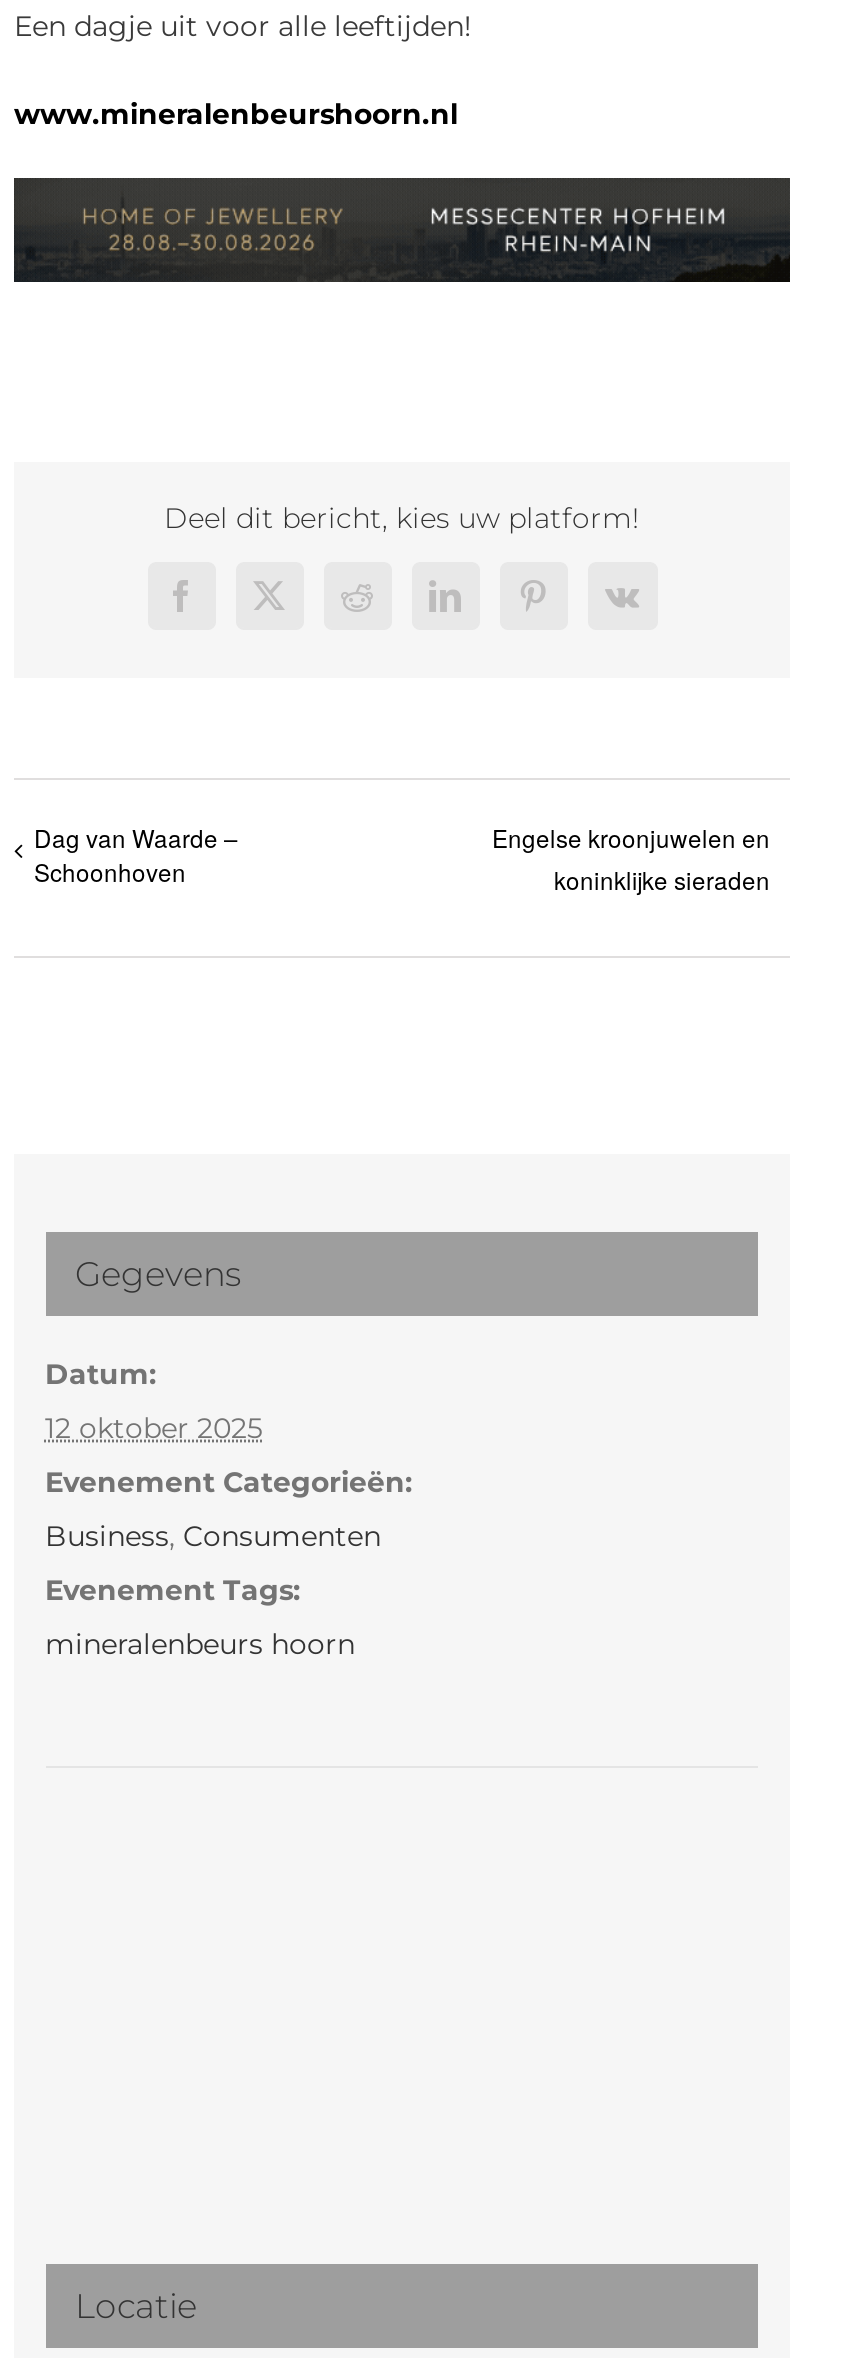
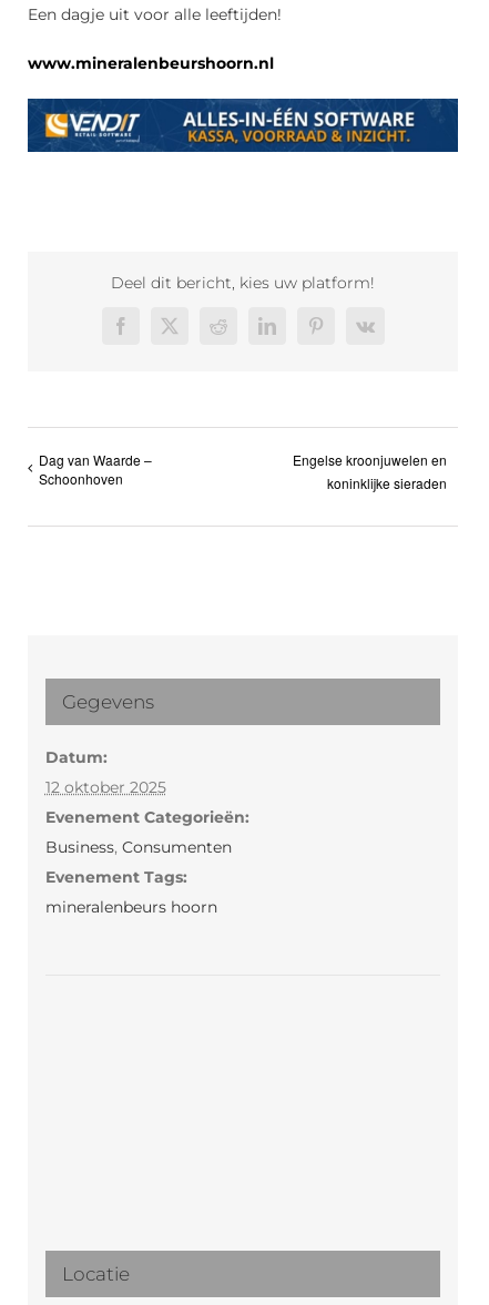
[14,178,792,284] [image] -> [28,98,459,153] [image]

